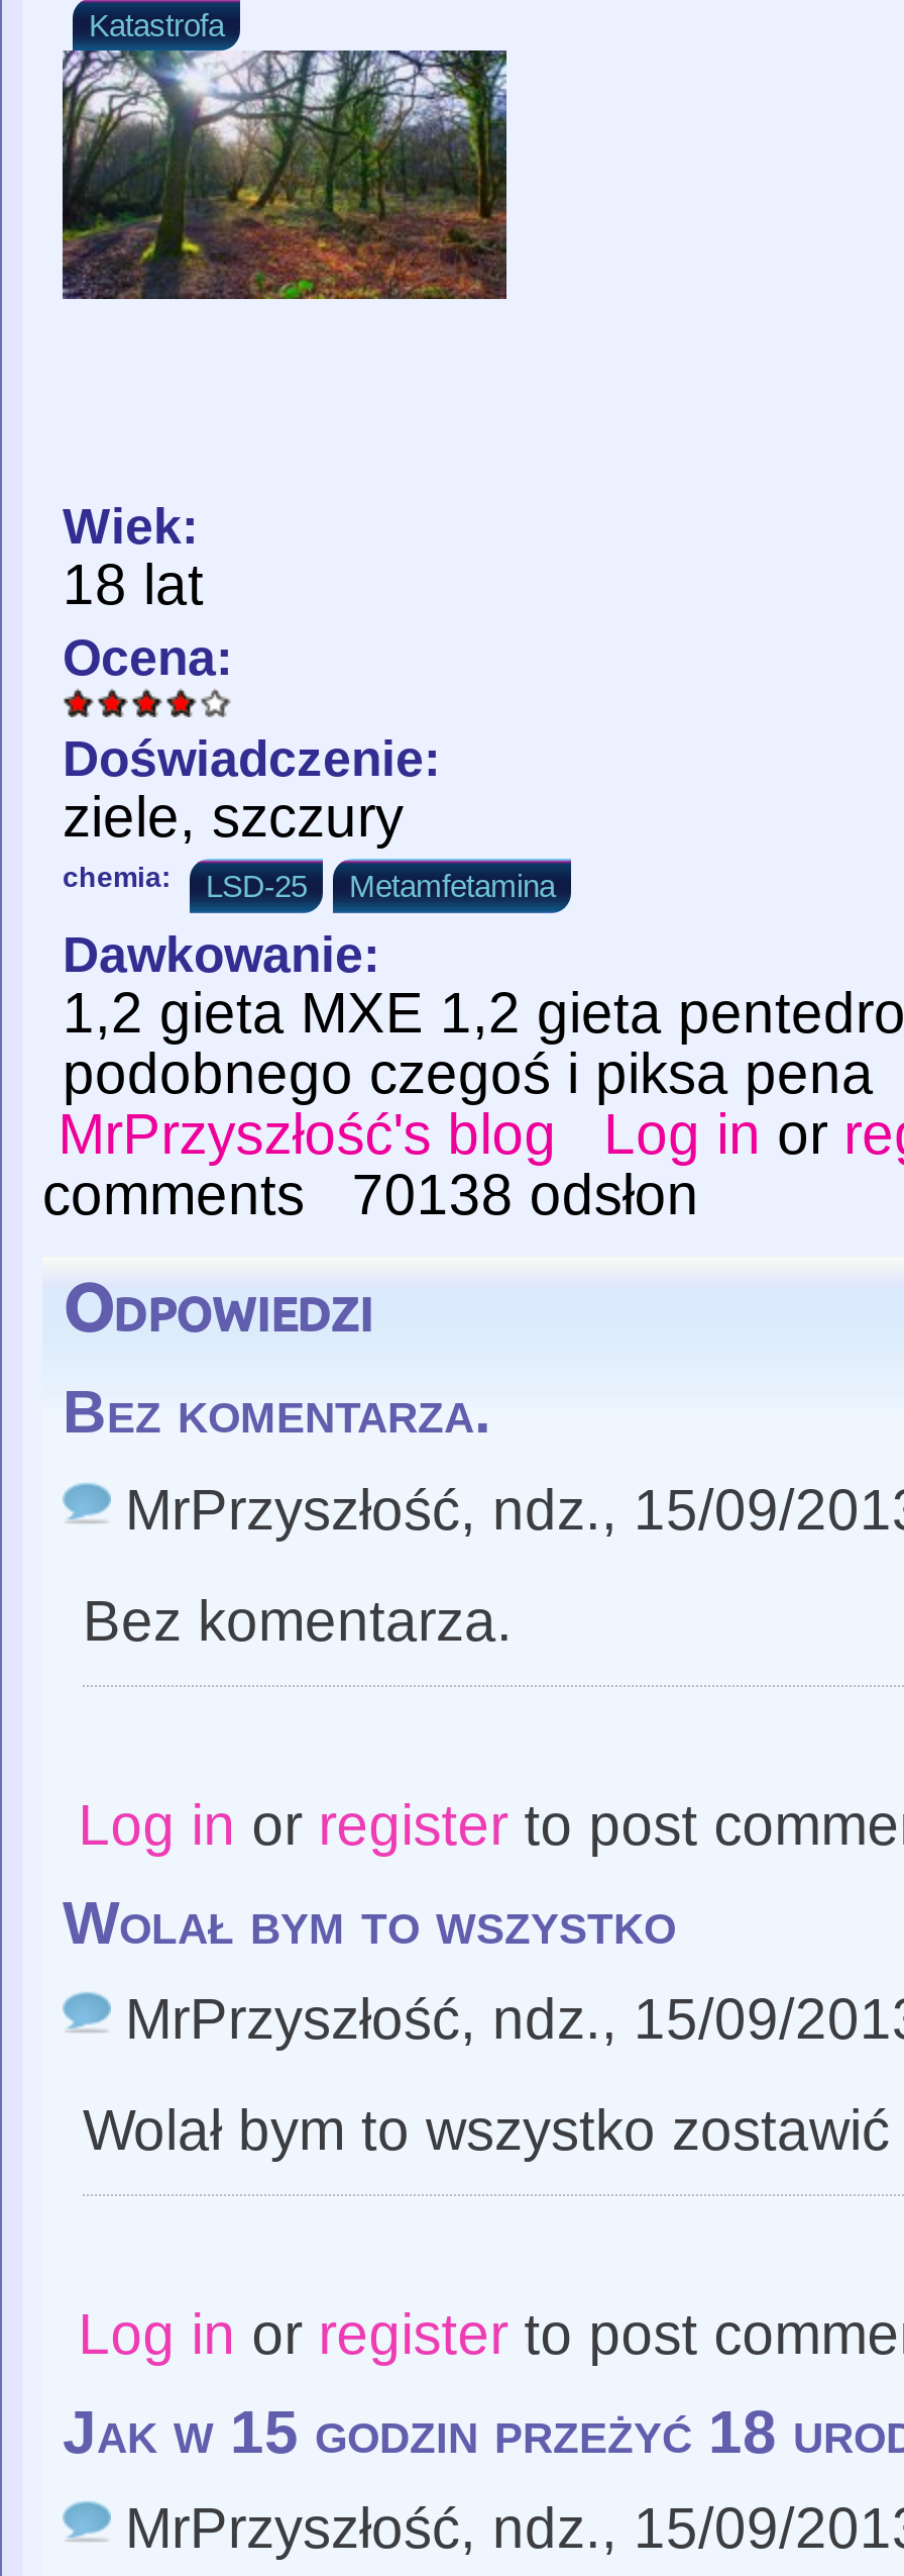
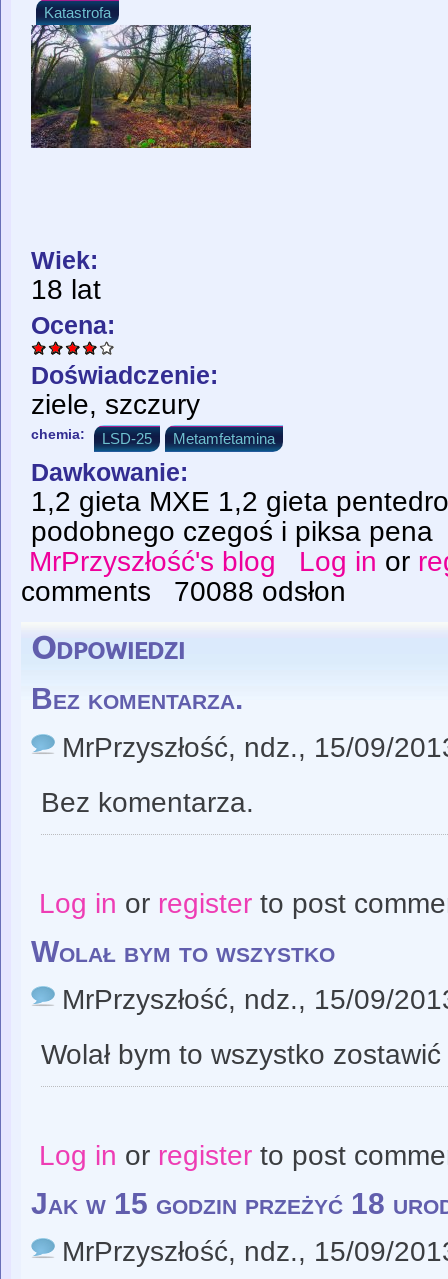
[42,1163,699,1226] comments 70138 odsłon -> [21,576,346,607] comments 70088 odsłon

